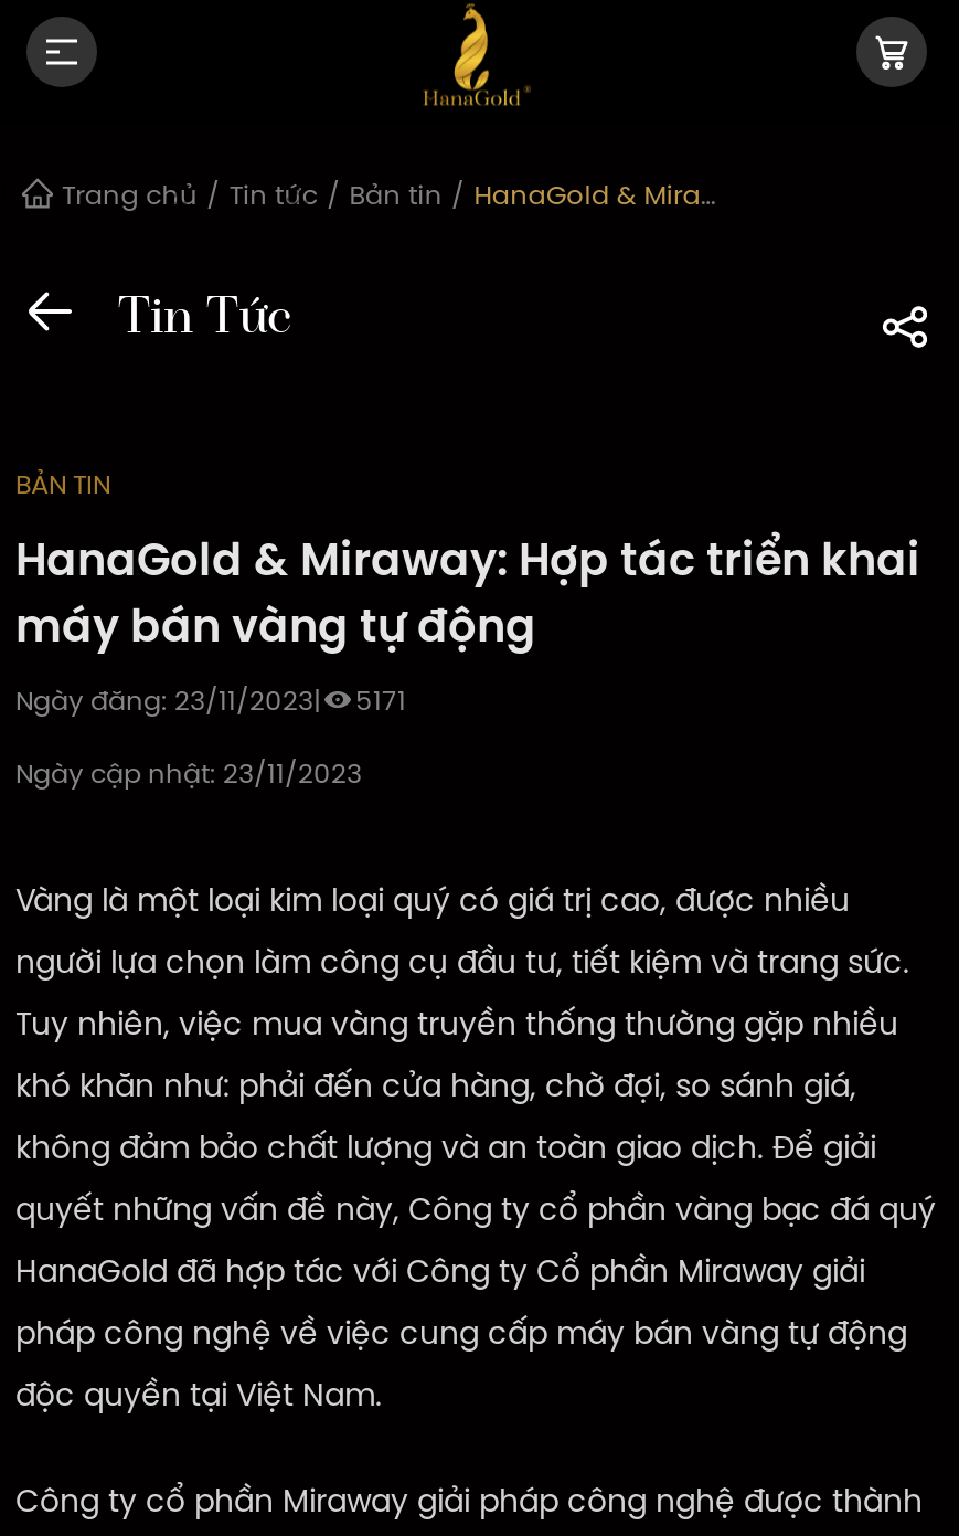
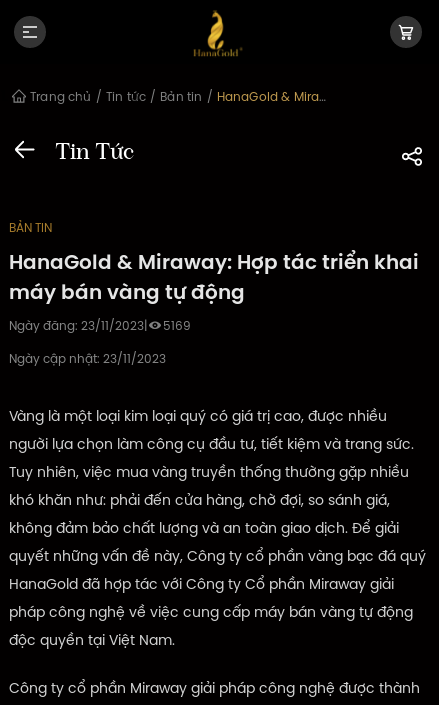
[355,681,406,721] 5171 -> [163,317,191,335] 5169

